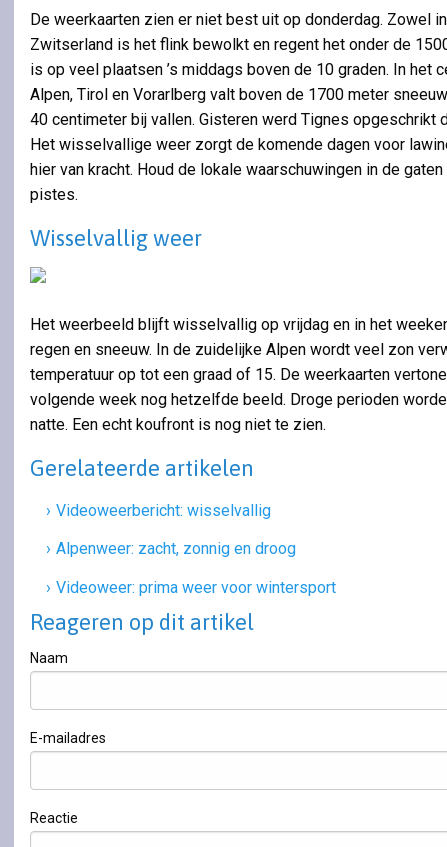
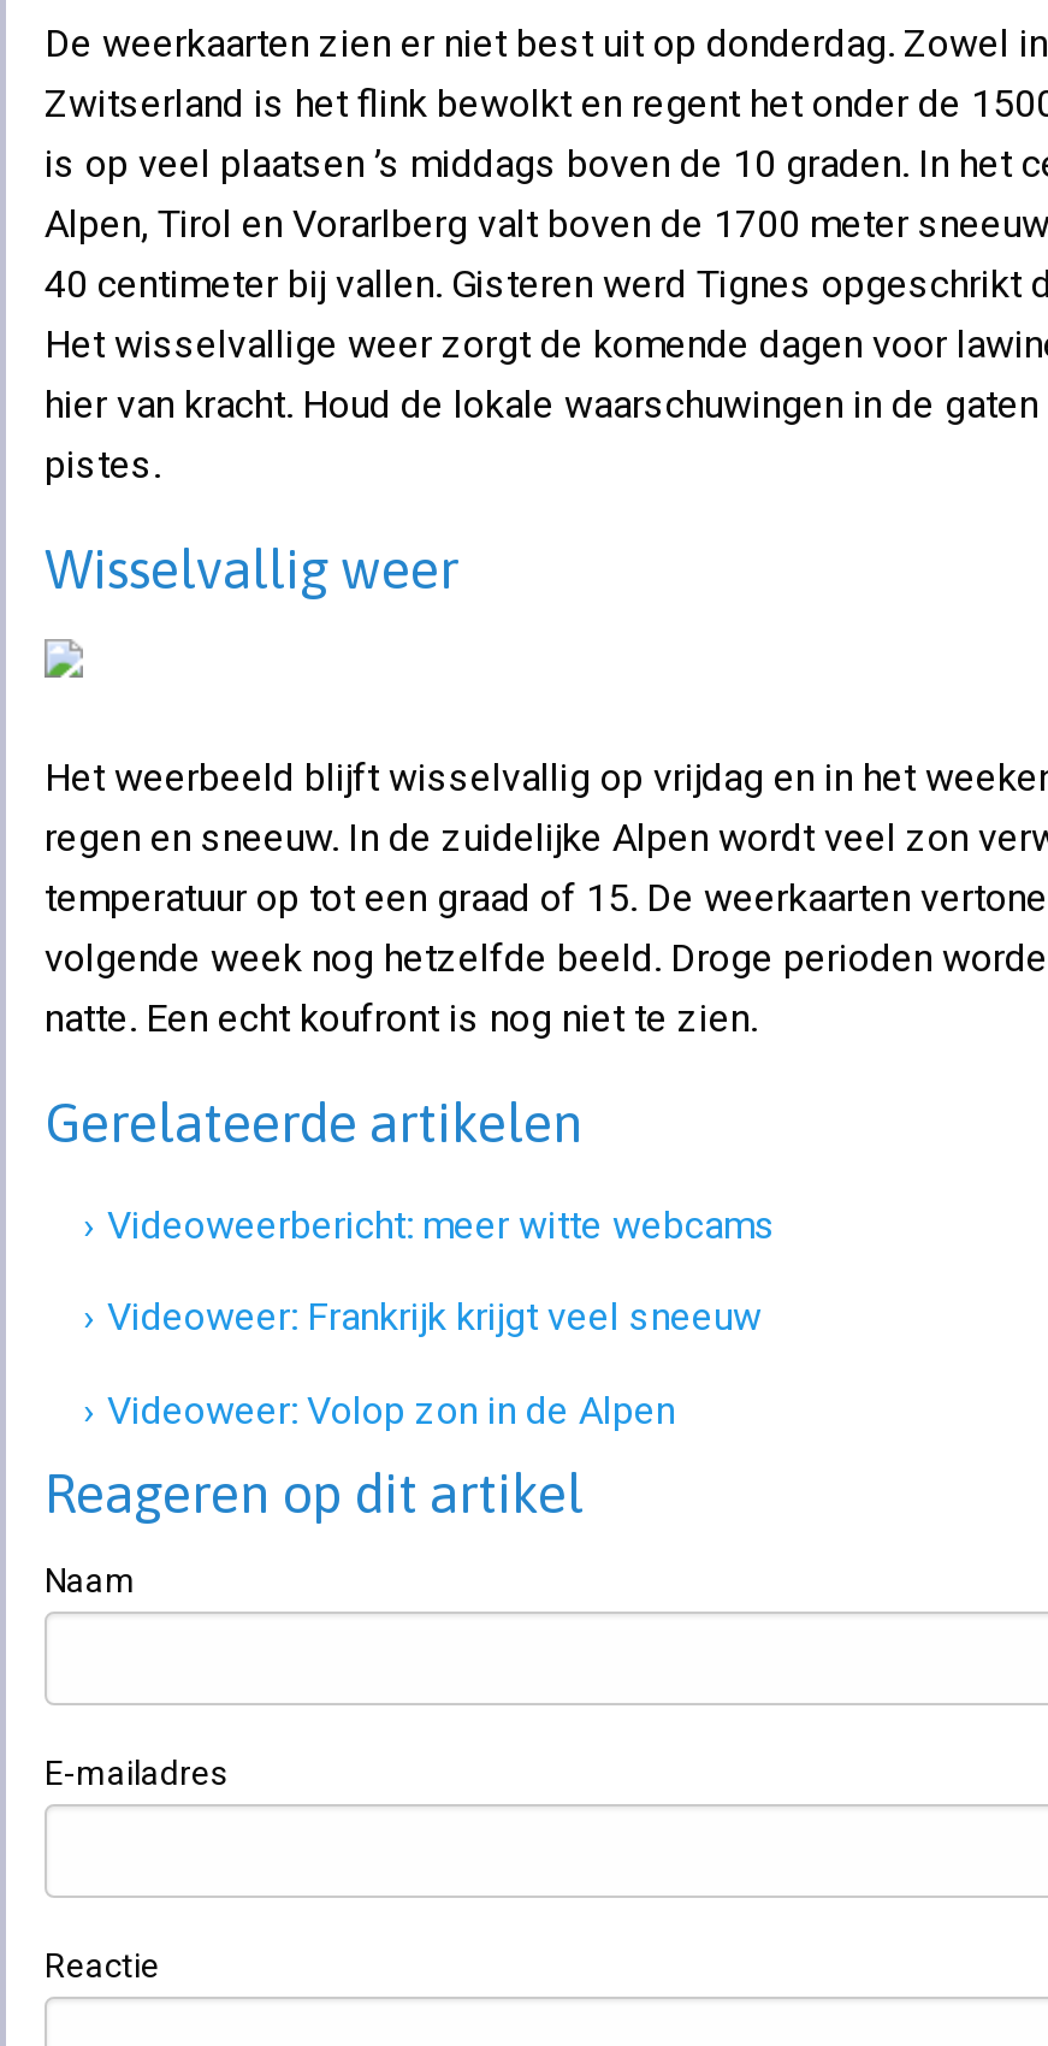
[56,501,271,520] Videoweerbericht: wisselvallig -> [107,1202,776,1248] Videoweerbericht: meer witte webcams
[56,539,296,558] Alpenweer: zacht, zonnig en droog -> [107,1294,762,1340] Videoweer: Frankrijk krijgt veel sneeuw
[56,577,336,596] Videoweer: prima weer voor wintersport -> [107,1386,675,1432] Videoweer: Volop zon in de Alpen

